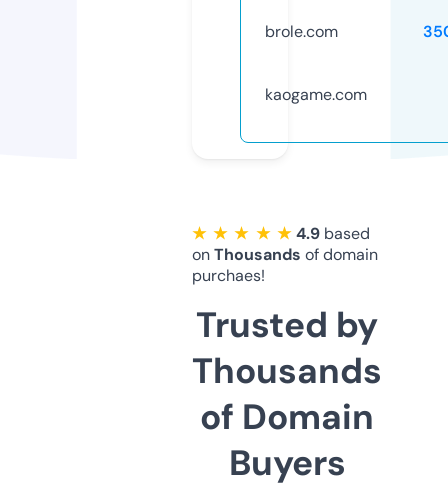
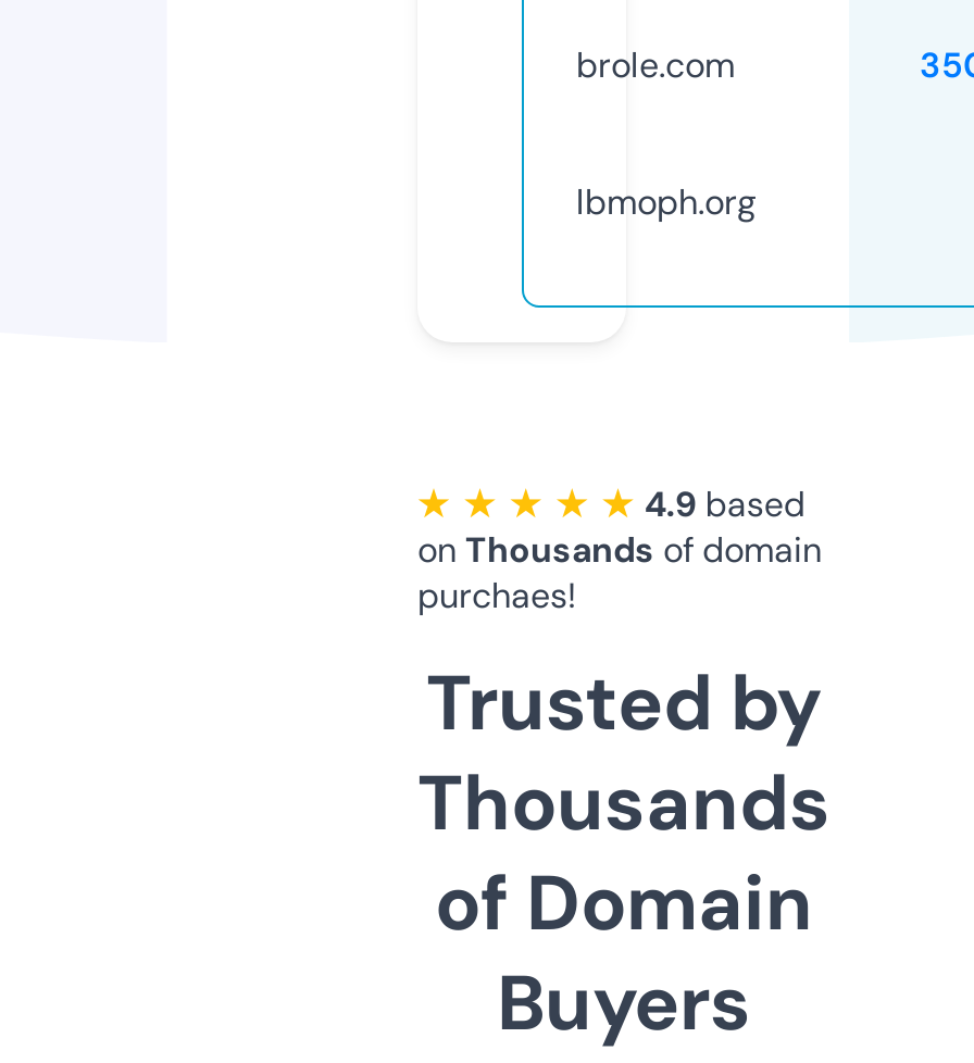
[265,84,367,105] kaogame.com -> [576,179,757,225] lbmoph.org

